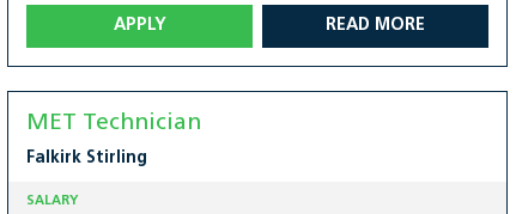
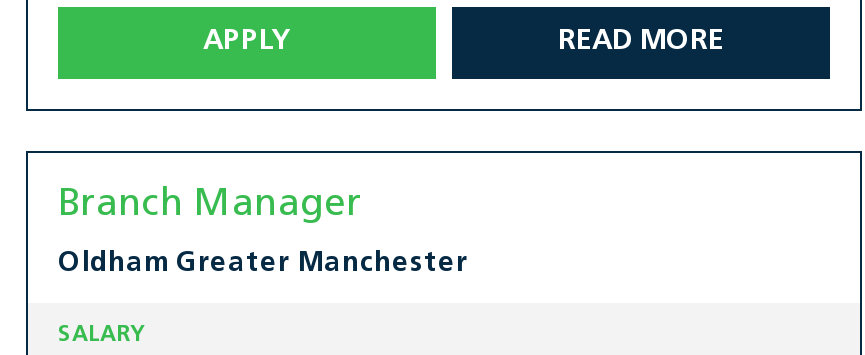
[26,112,201,135] MET Technician -> [58,187,362,225] Branch Manager
[26,149,147,167] Falkirk Stirling -> [58,248,468,278] Oldham Greater Manchester

